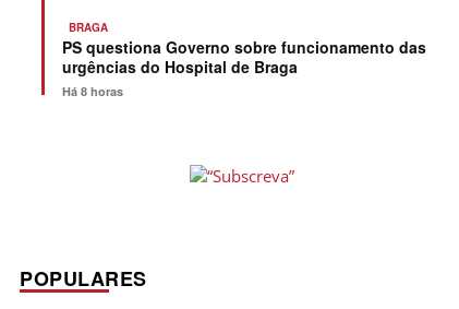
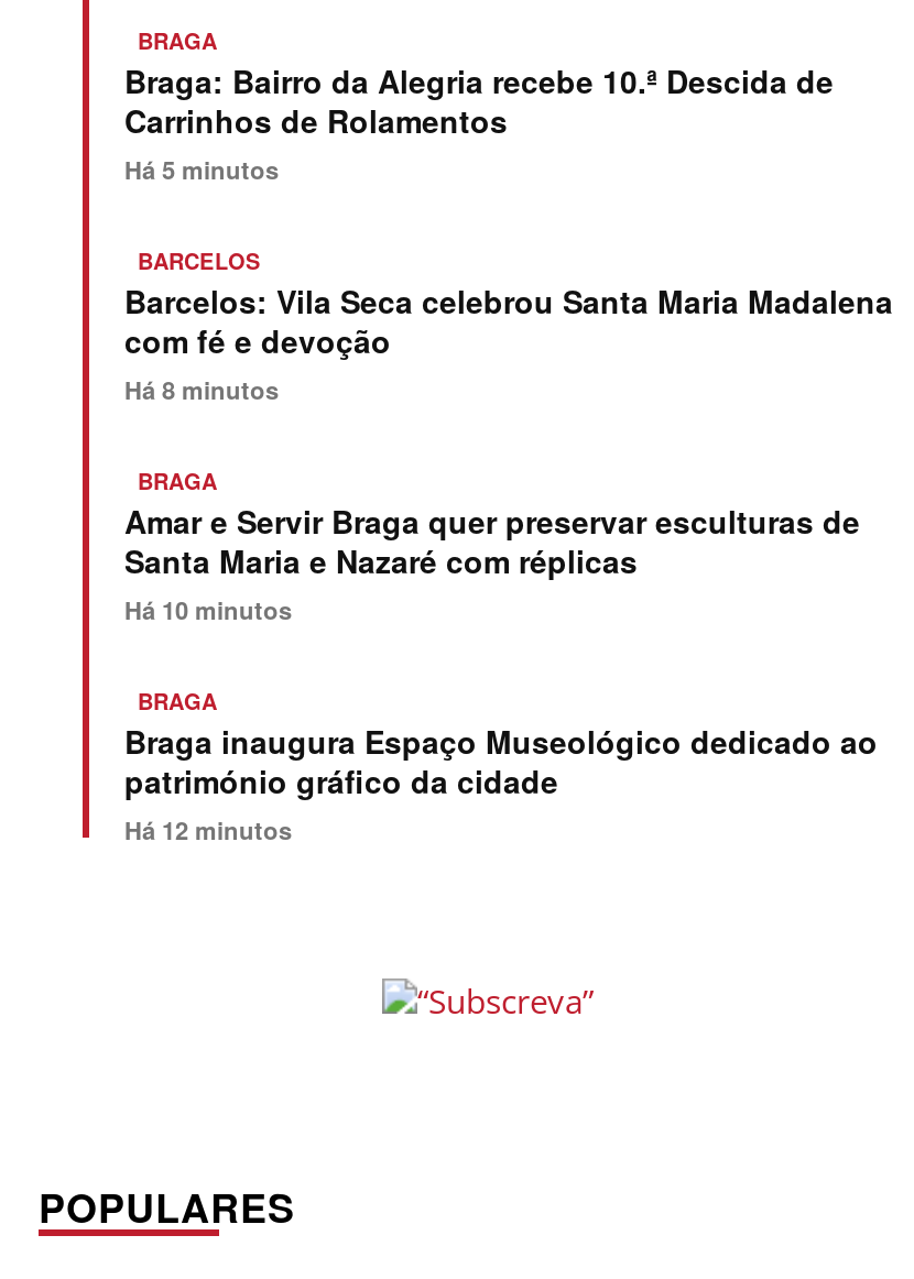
[62,36,426,99] PS questiona Governo sobre funcionamento das | urgências do Hospital de Braga | Há 8 horas -> [124,58,893,846] Braga: Bairro da Alegria recebe 10.ª Descida de | Carrinhos de Rolamentos | Há 5 minutos | BARCELOS | Barcelos: Vila Seca celebrou Santa Maria Madalena | com fé e devoção | Há 8 minutos | BRAGA | Amar e Servir Braga quer preservar esculturas de | Santa Maria e Nazaré com réplicas | Há 10 minutos | BRAGA | Braga inaugura Espaço Museológico dedicado ao | património gráfico da cidade | Há 12 minutos

